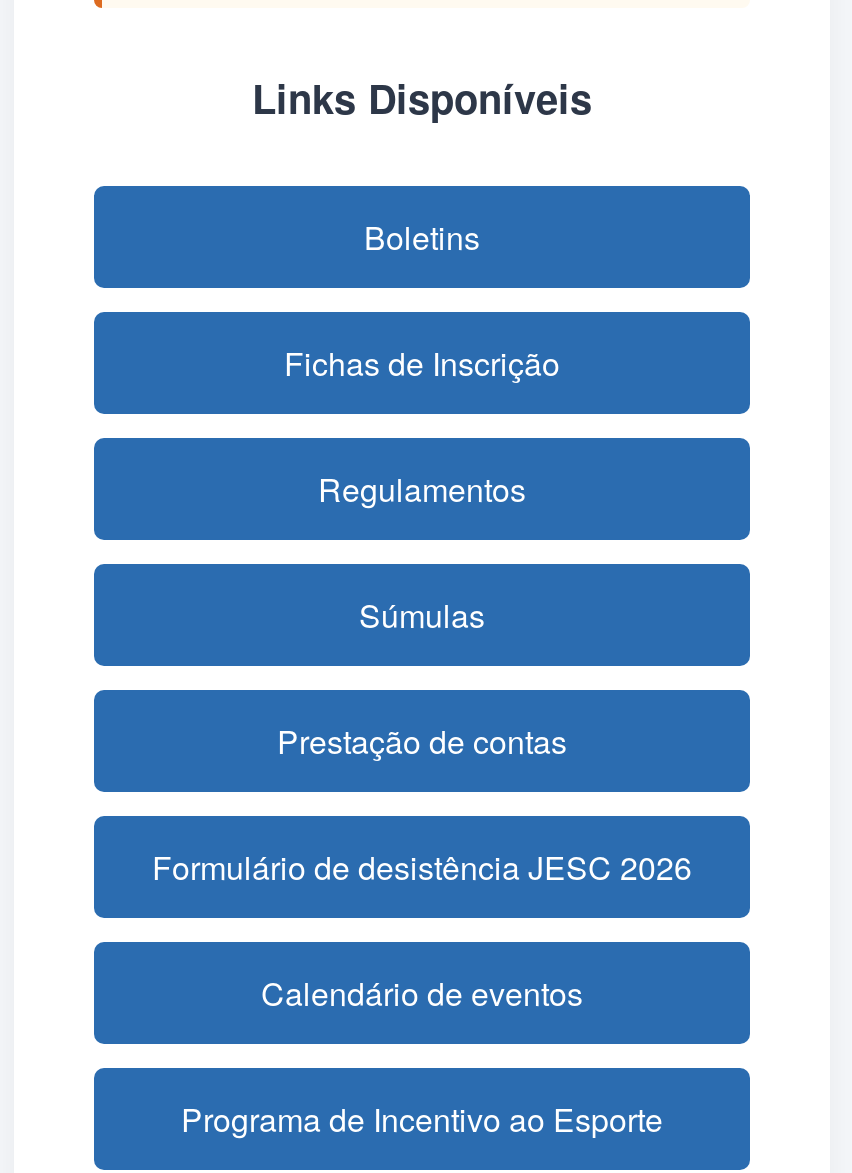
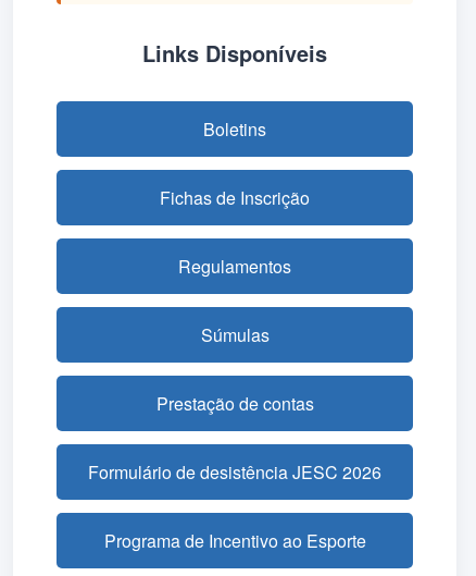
[261,970,583,1016] Calendário de eventos -> none

